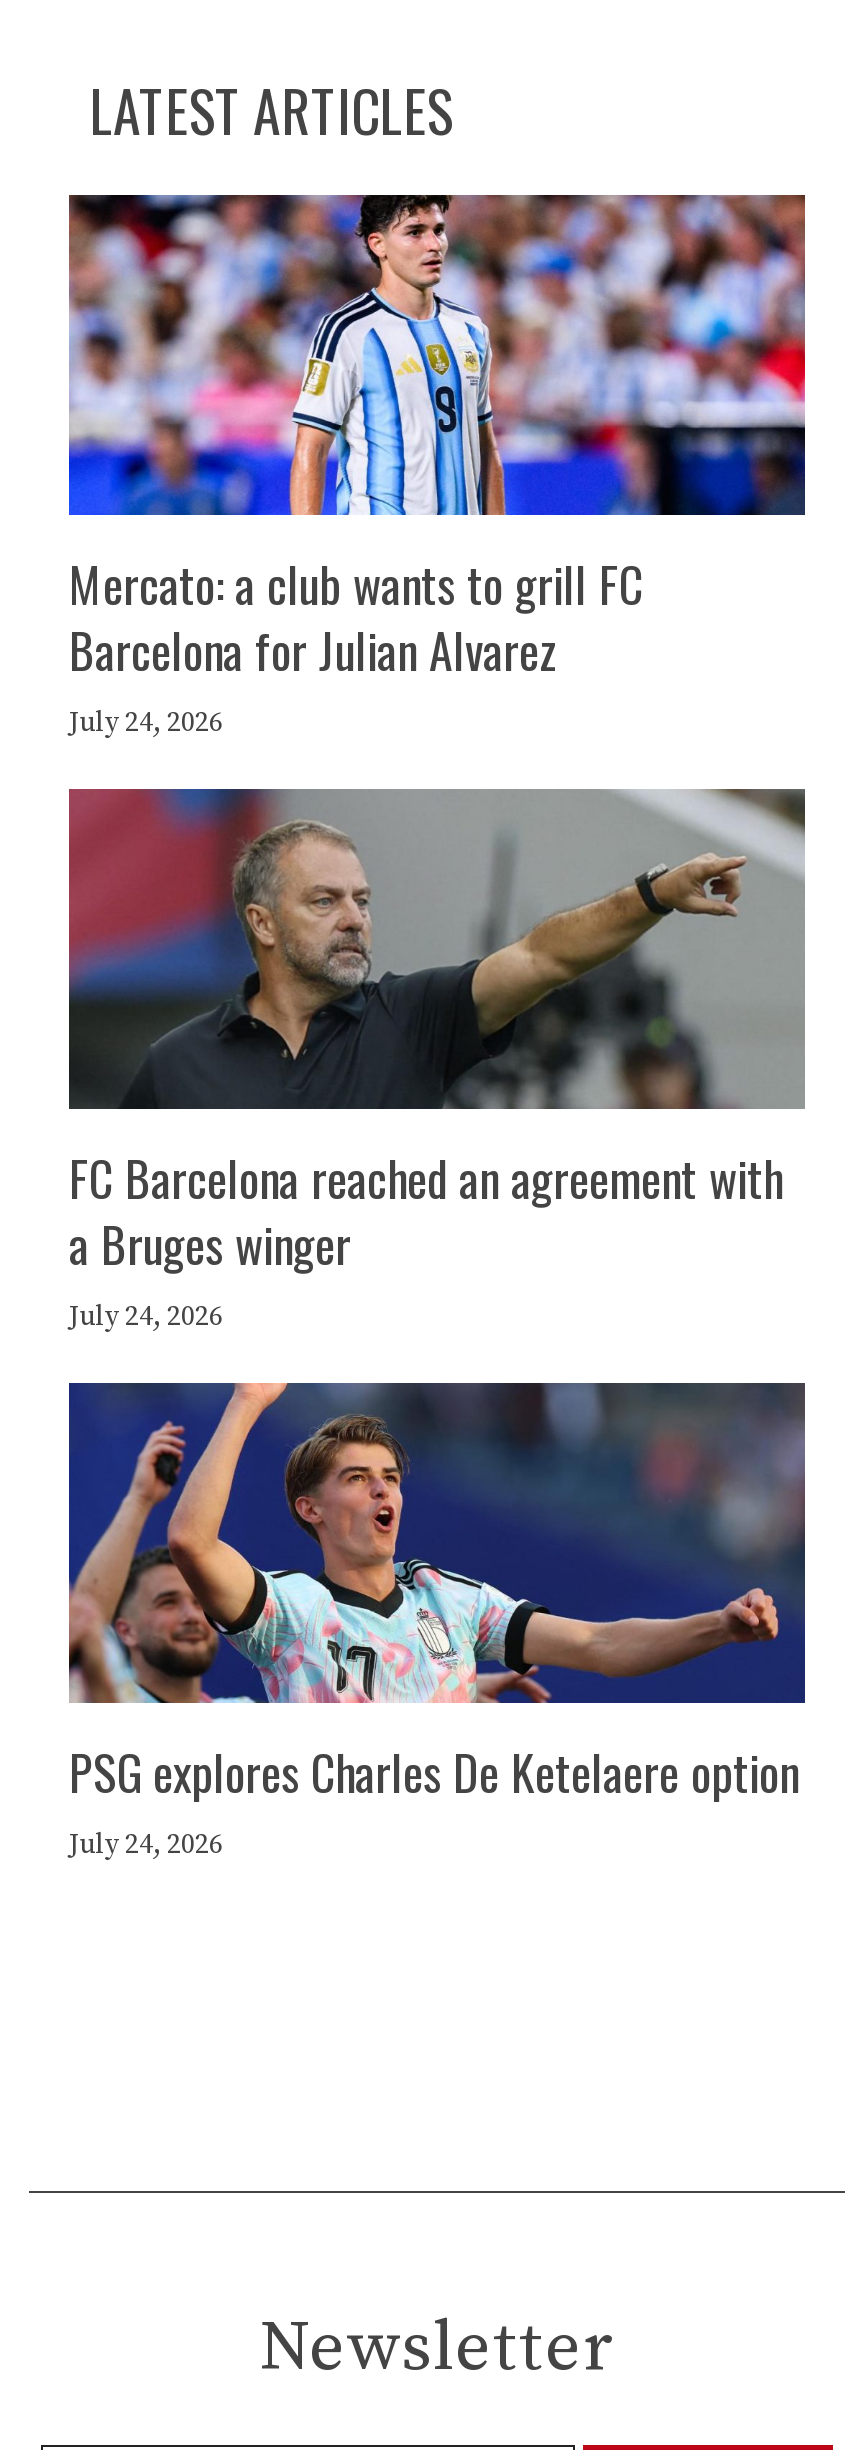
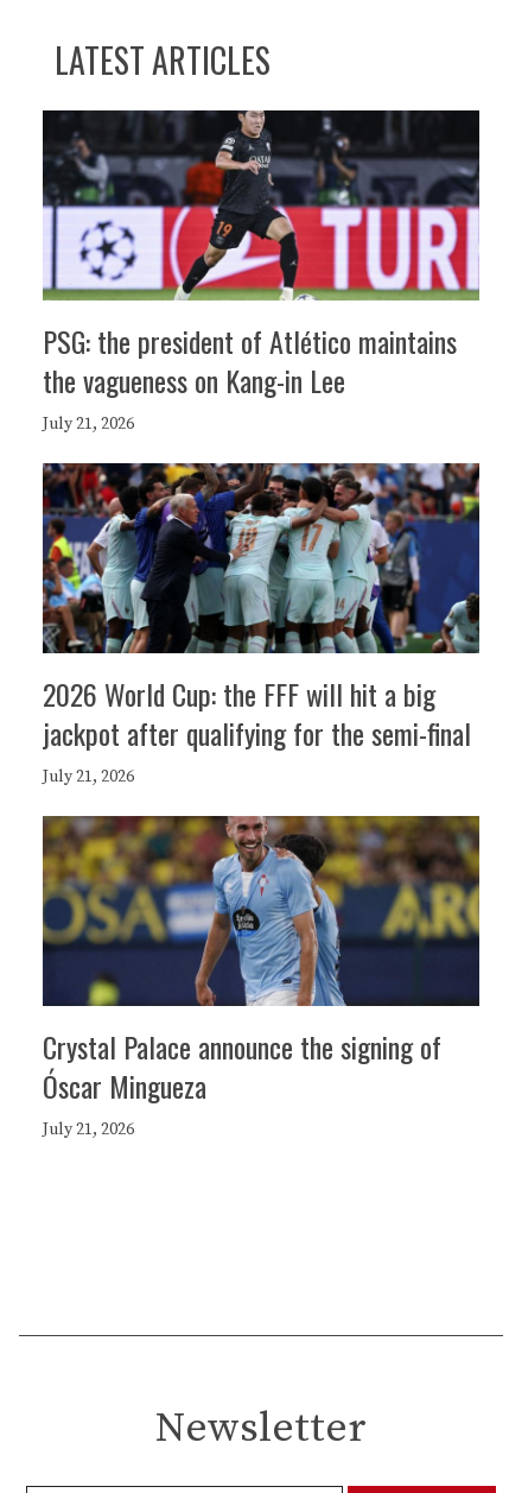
[67,193,807,742] [image] | Mercato: a club wants to grill FC | Barcelona for Julian Alvarez | July 24, 2026 -> [42,109,481,435] [image] | PSG: the president of Atlético maintains | the vagueness on Kang-in Lee | July 21, 2026
[67,787,805,1336] [image] | FC Barcelona reached an agreement with | a Bruges winger | July 24, 2026 -> [42,462,479,788] [image] | 2026 World Cup: the FFF will hit a big | jackpot after qualifying for the semi-final | July 21, 2026
[67,1381,805,1864] [image] | PSG explores Charles De Ketelaere option | July 24, 2026 -> [42,815,481,1141] [image] | Crystal Palace announce the signing of | Óscar Mingueza | July 21, 2026

